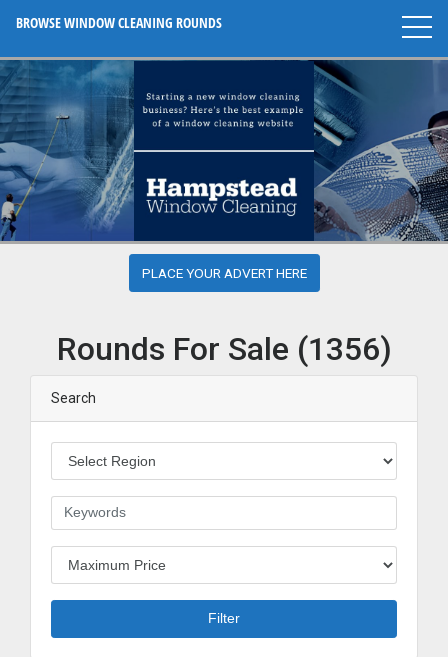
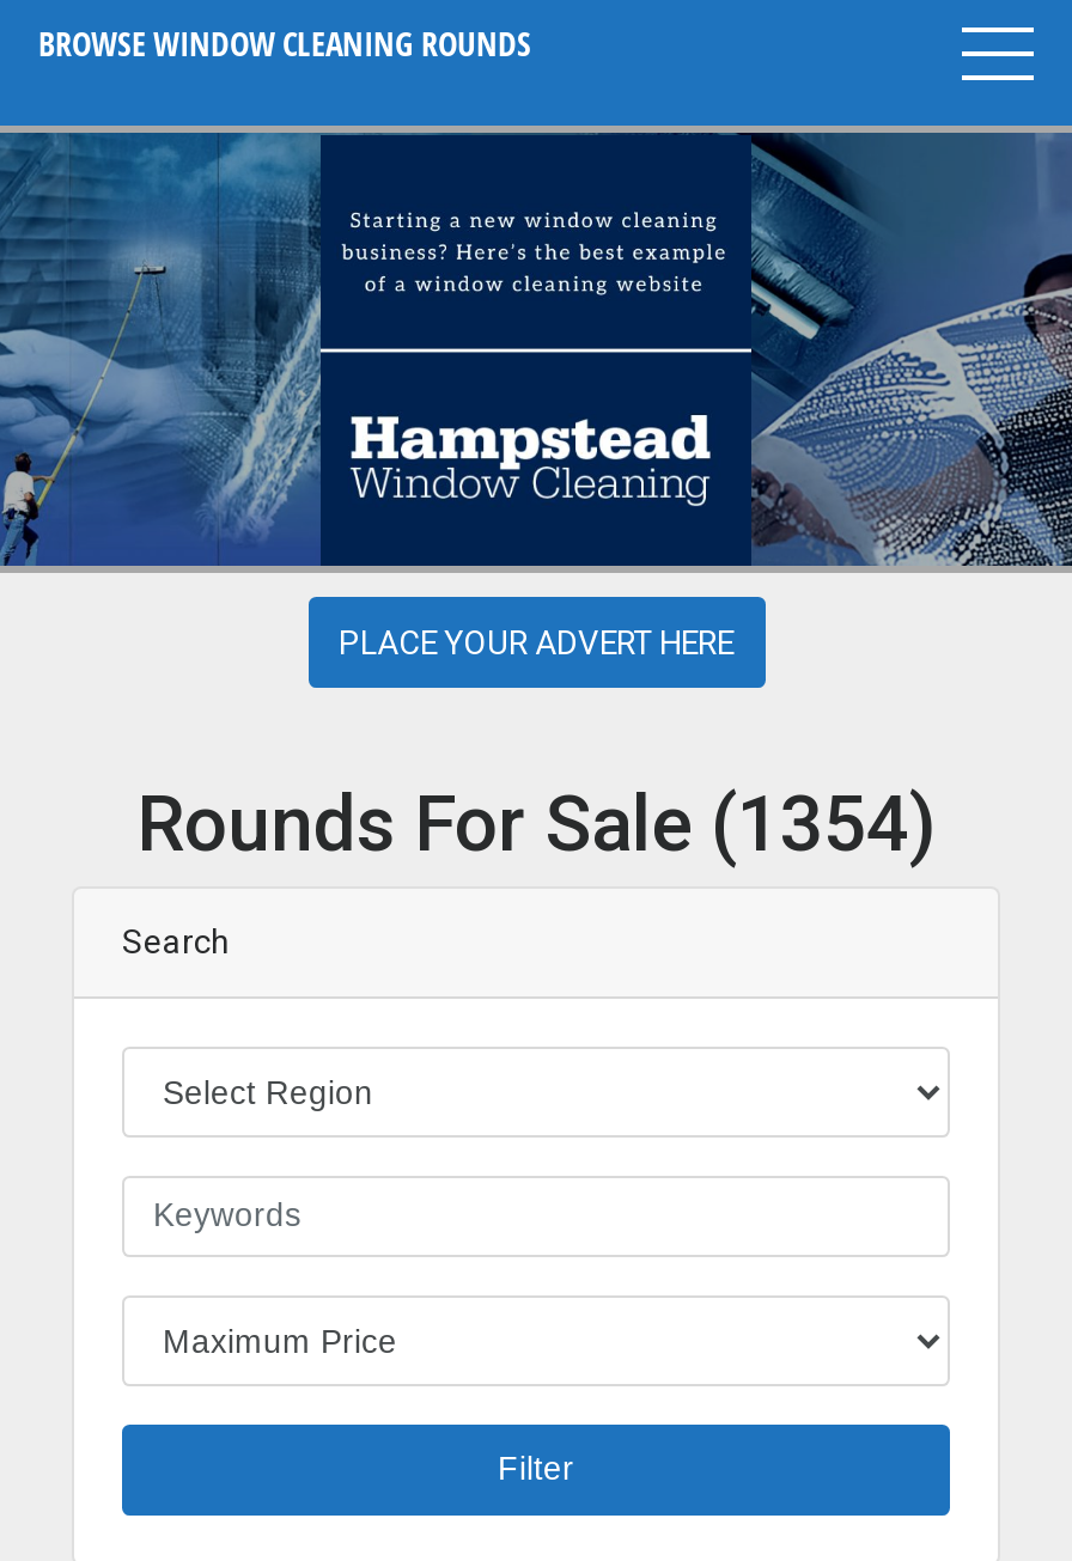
[57,330,392,368] Rounds For Sale (1356) -> [136,779,938,870] Rounds For Sale (1354)

